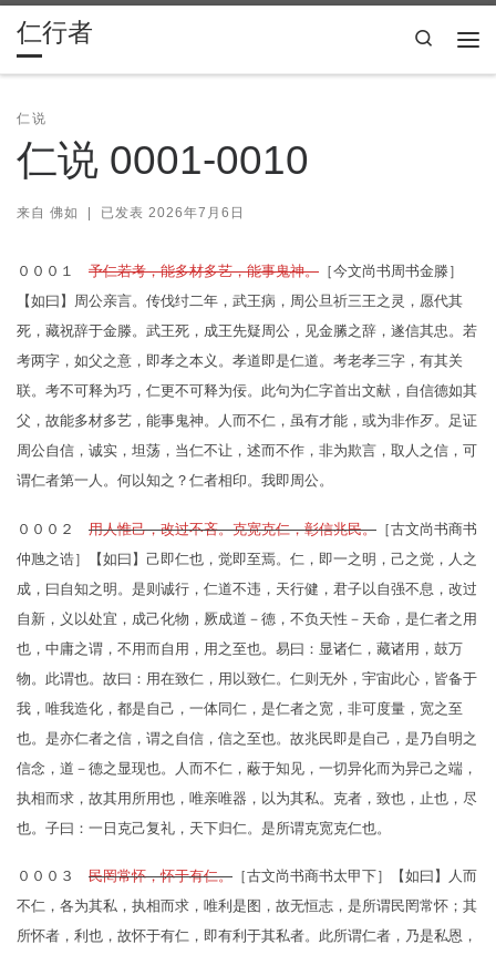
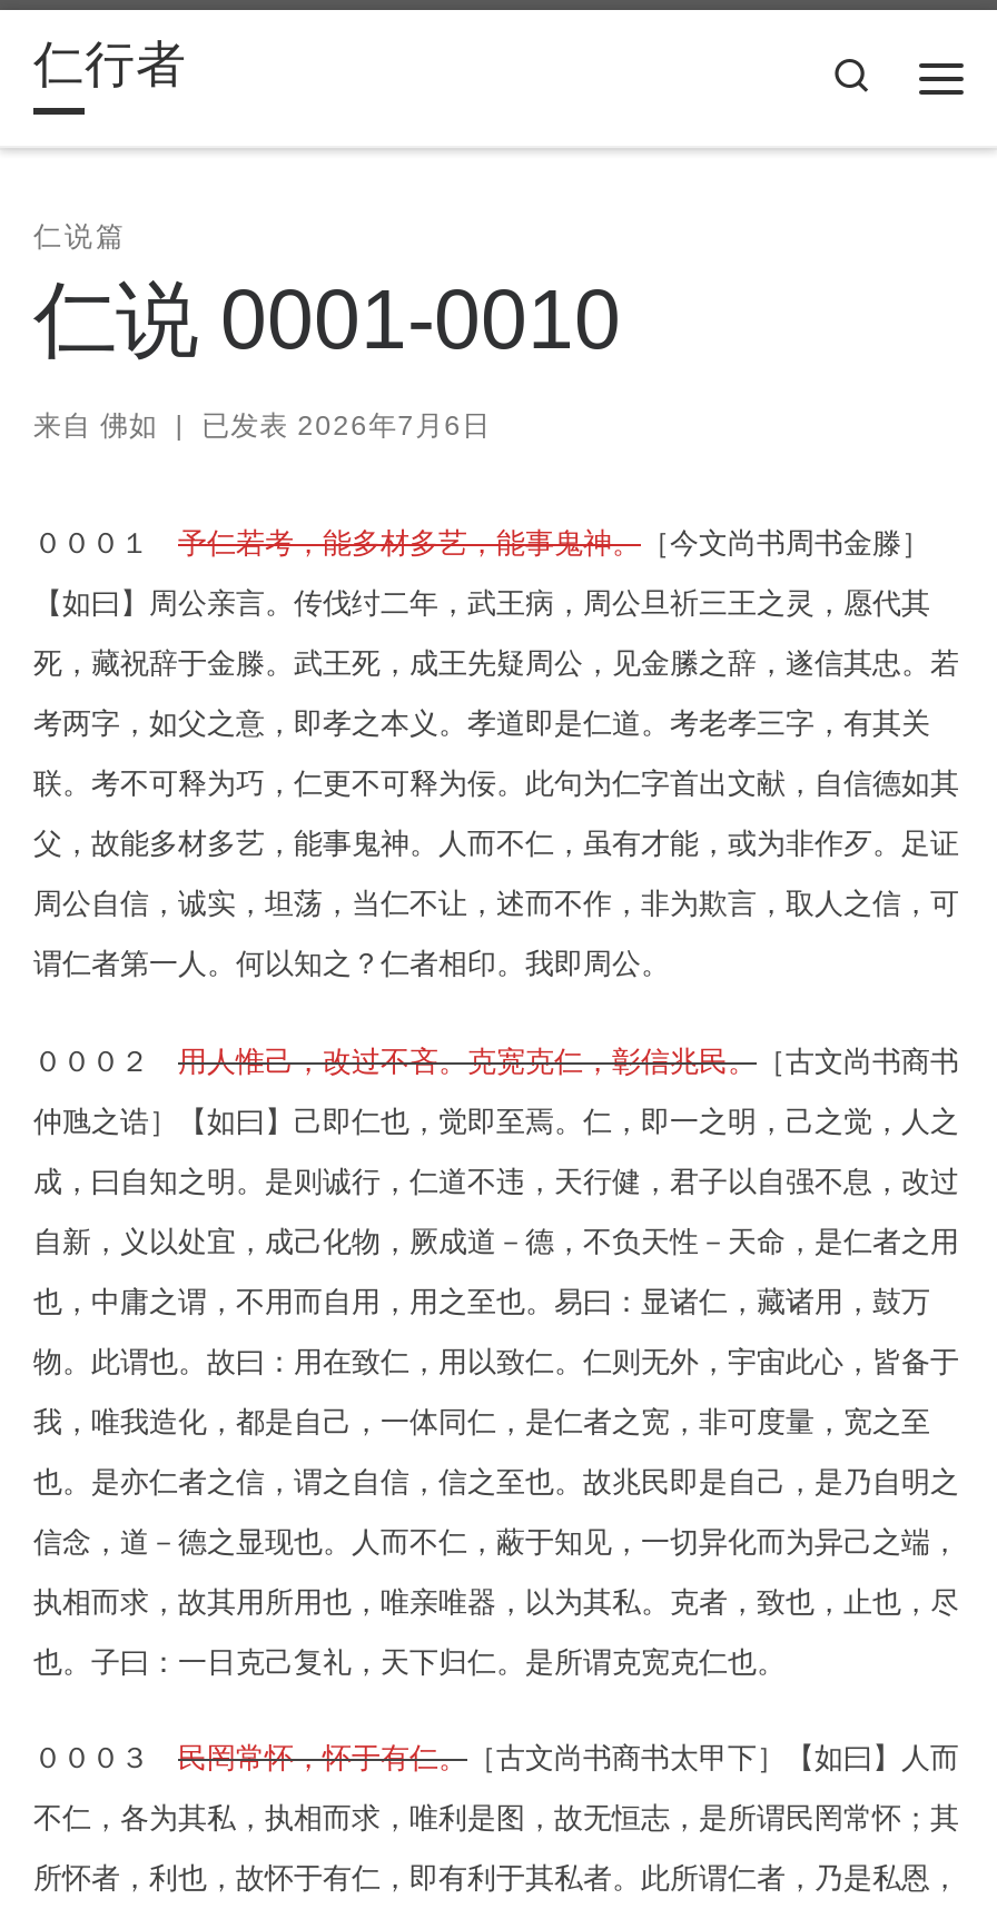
[17,110,48,126] 仁说 -> [33,221,127,252] 仁说篇

